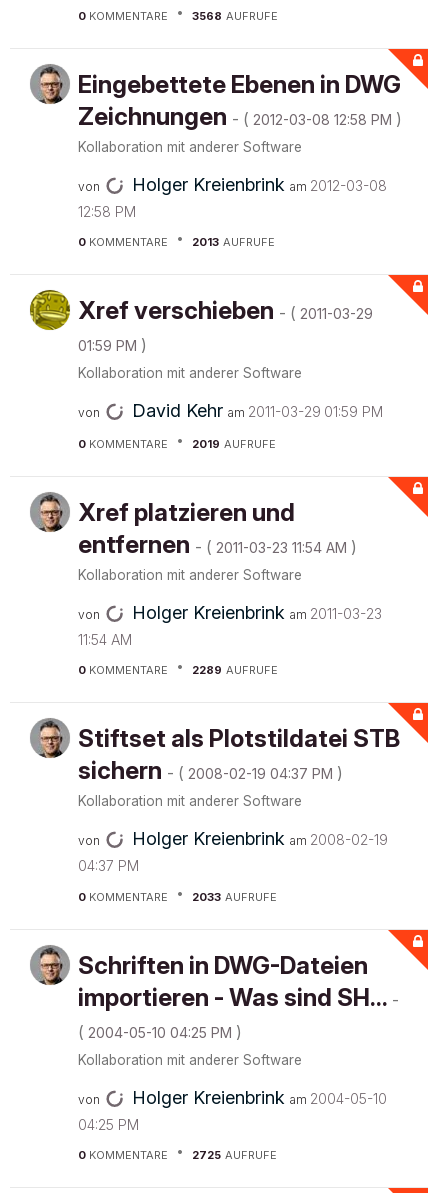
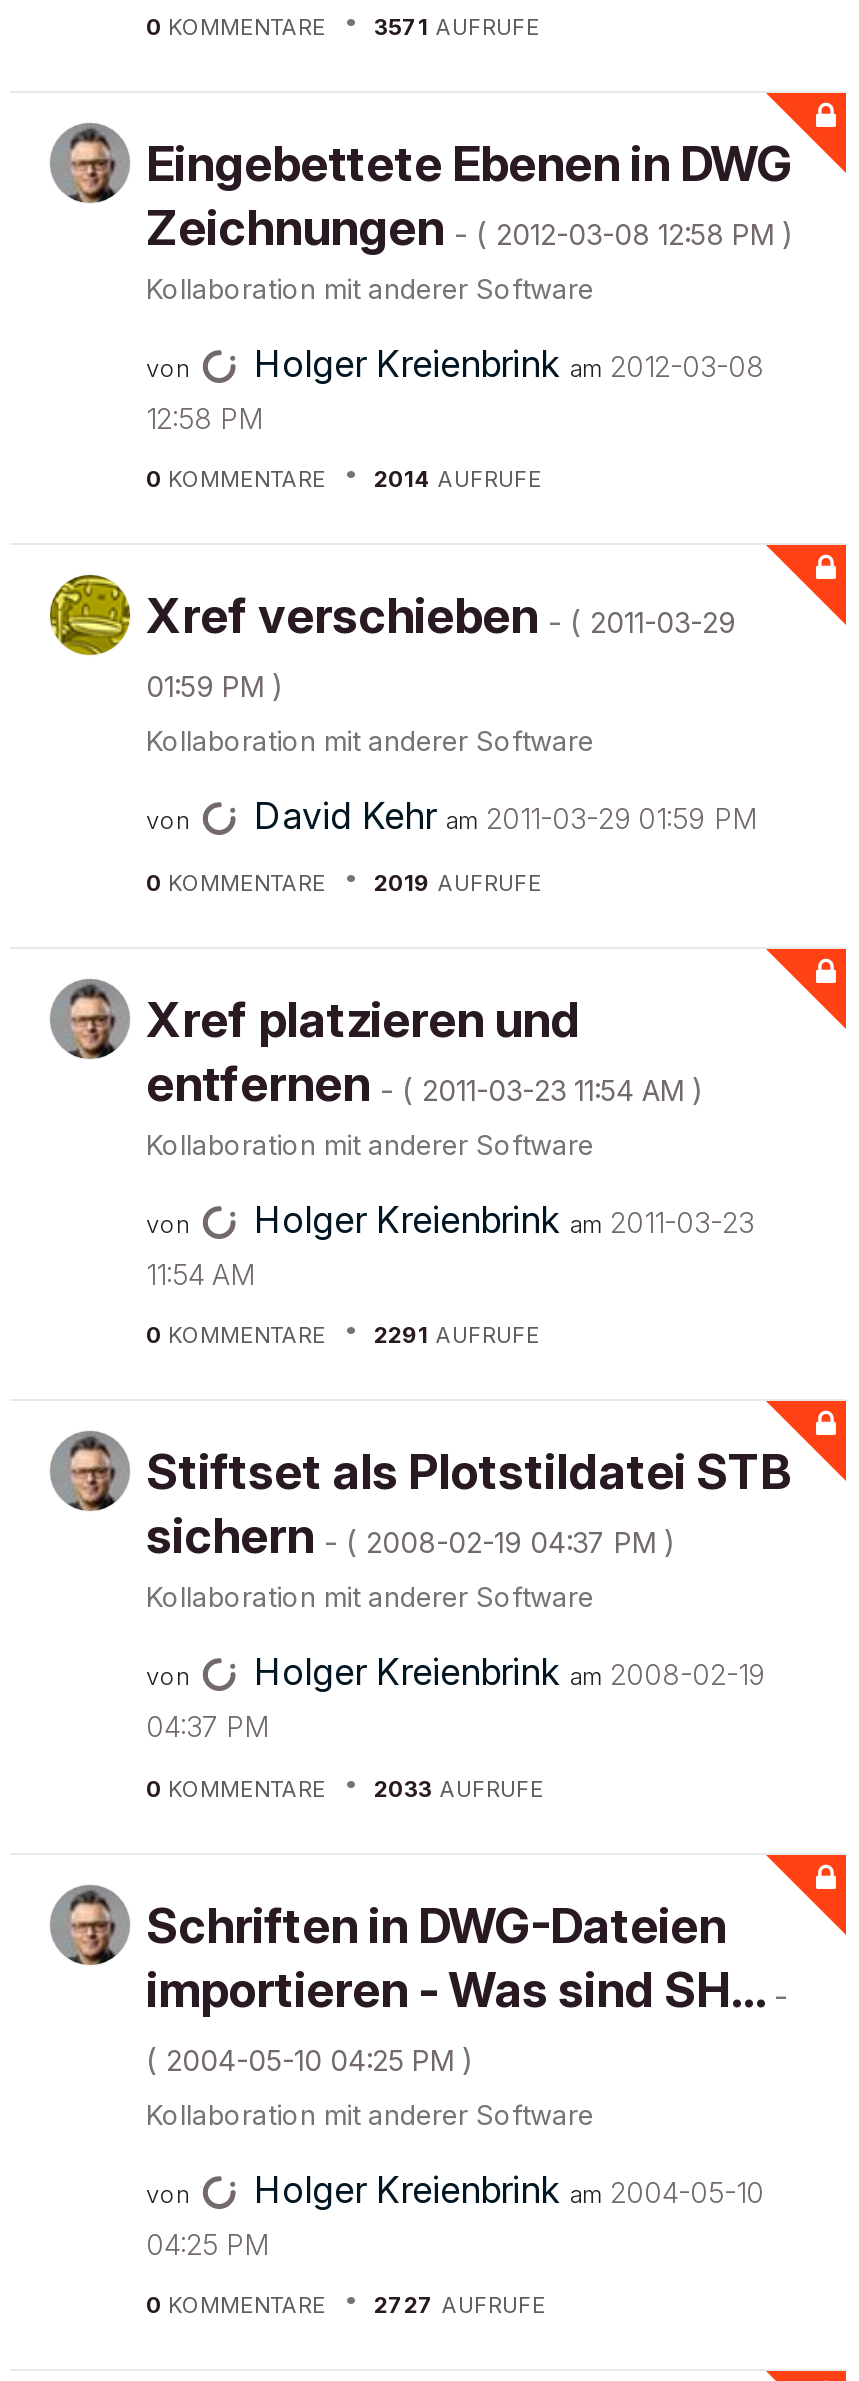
[192,8,278,22] 3568 AUFRUFE -> [374,12,540,40] 3571 AUFRUFE
[192,235,275,249] 2013 AUFRUFE -> [374,465,542,493] 2014 AUFRUFE
[192,663,278,677] 2289 AUFRUFE -> [374,1321,540,1349] 2291 AUFRUFE
[192,1148,277,1162] 2725 AUFRUFE -> [374,2291,546,2319] 2727 AUFRUFE

